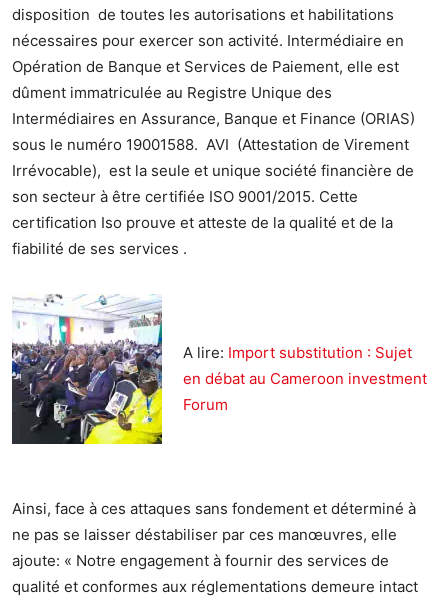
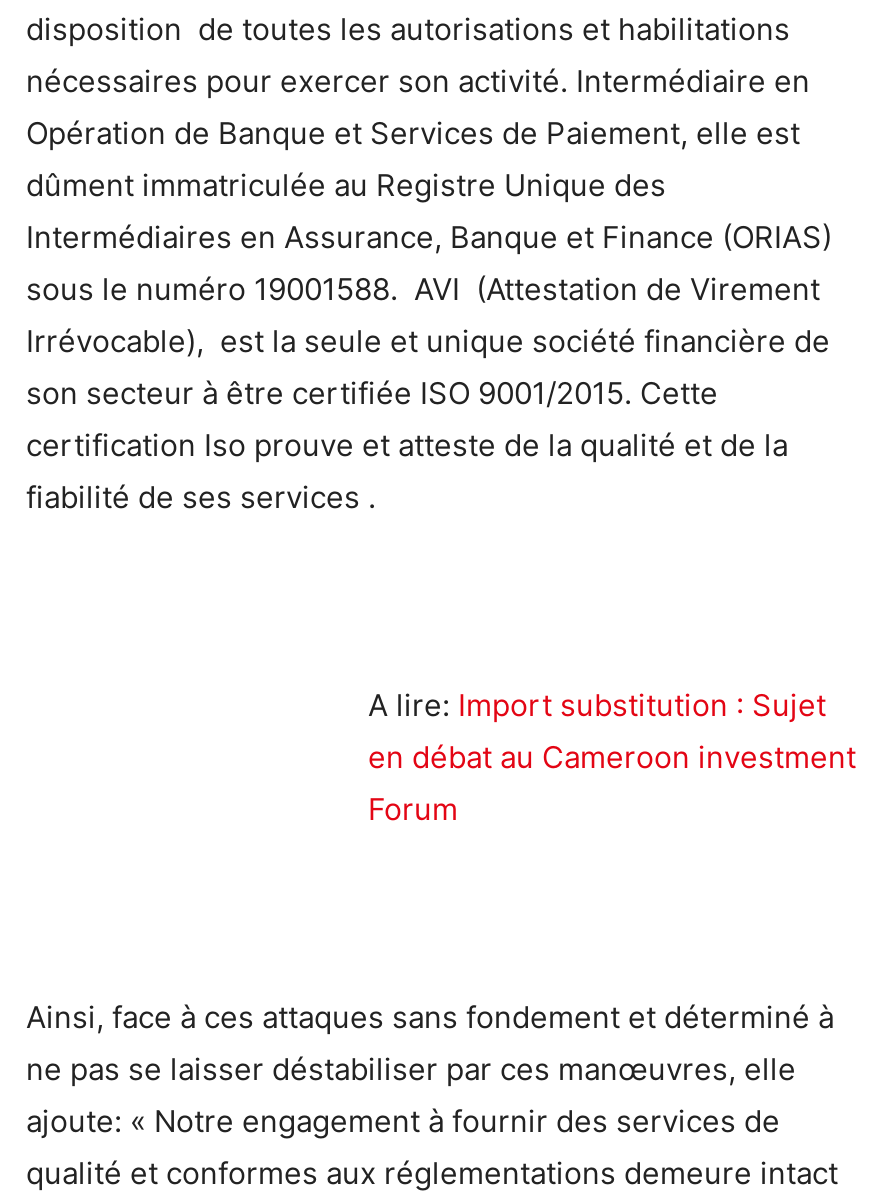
[11,293,163,445] [image] -> none

